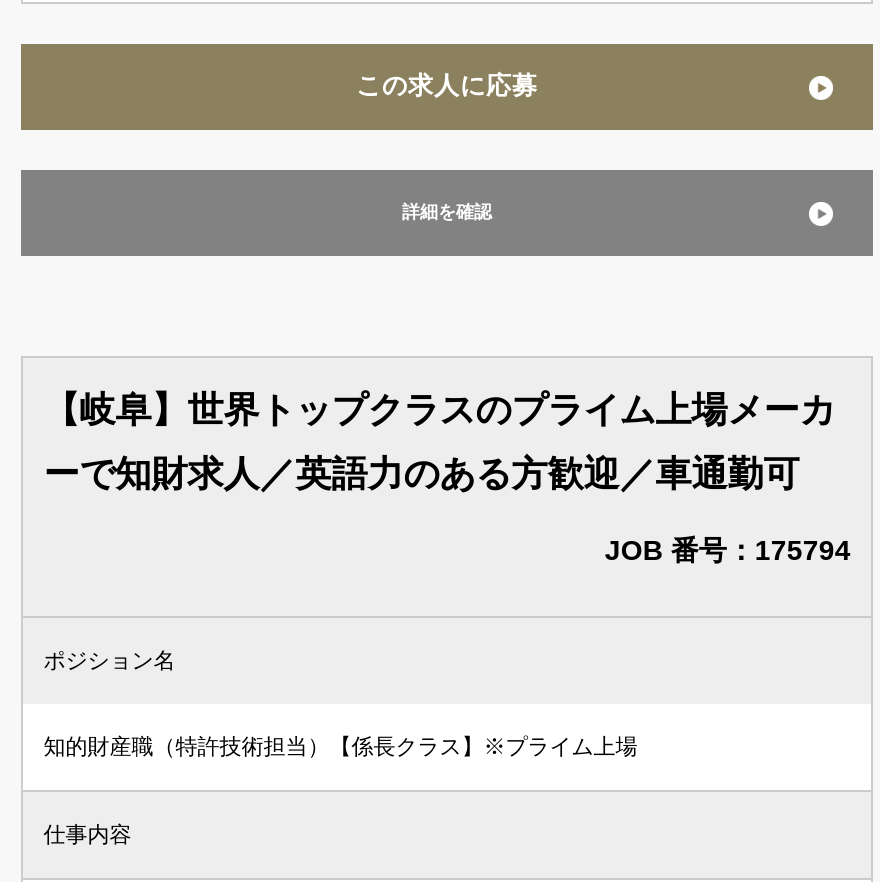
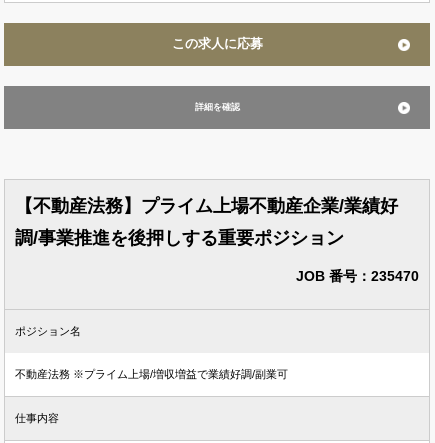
[43,390,835,430] 【岐阜】世界トップクラスのプライム上場メーカ -> [15,196,398,216] 【不動産法務】プライム上場不動産企業/業績好
[43,454,799,494] ーで知財求人／英語力のある方歓迎／車通勤可 -> [15,228,344,248] 調/事業推進を後押しする重要ポジション
[605,534,851,566] JOB 番号：175794 -> [296,268,419,284] JOB 番号：235470
[43,734,637,758] 知的財産職（特許技術担当）【係長クラス】※プライム上場 -> [15,368,288,380] 不動産法務 ※プライム上場/増収増益で業績好調/副業可

